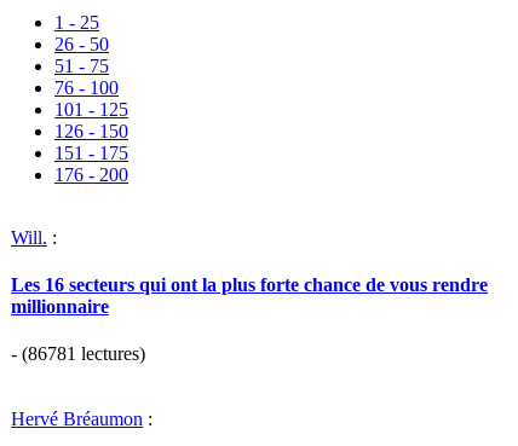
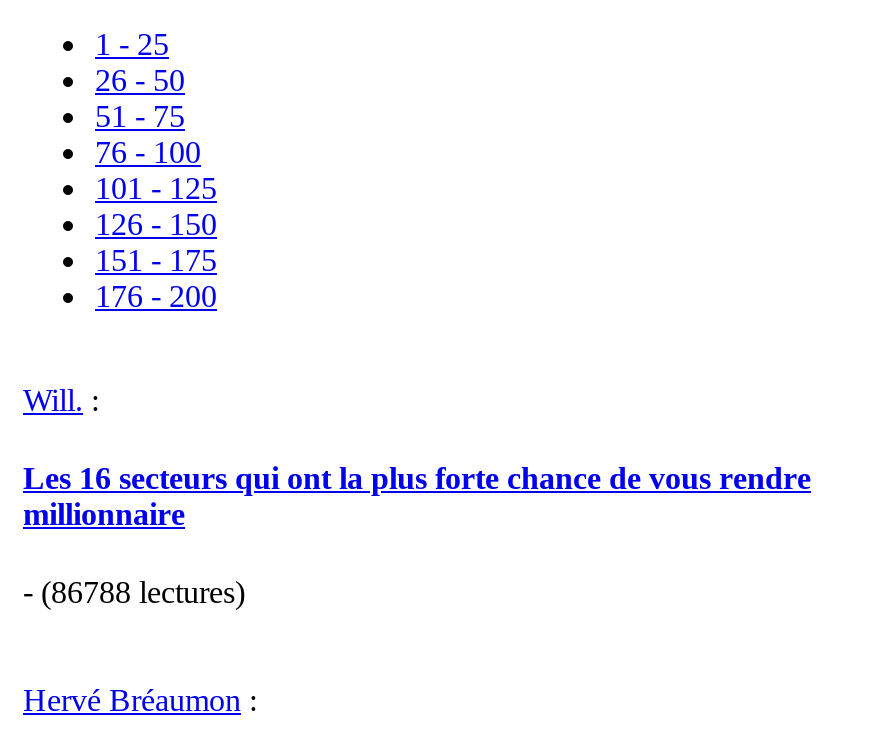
[11,344,145,364] - (86781 lectures) -> [23,575,245,609] - (86788 lectures)

